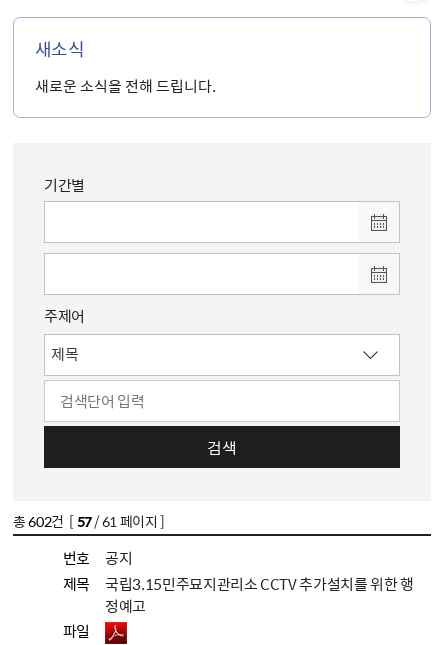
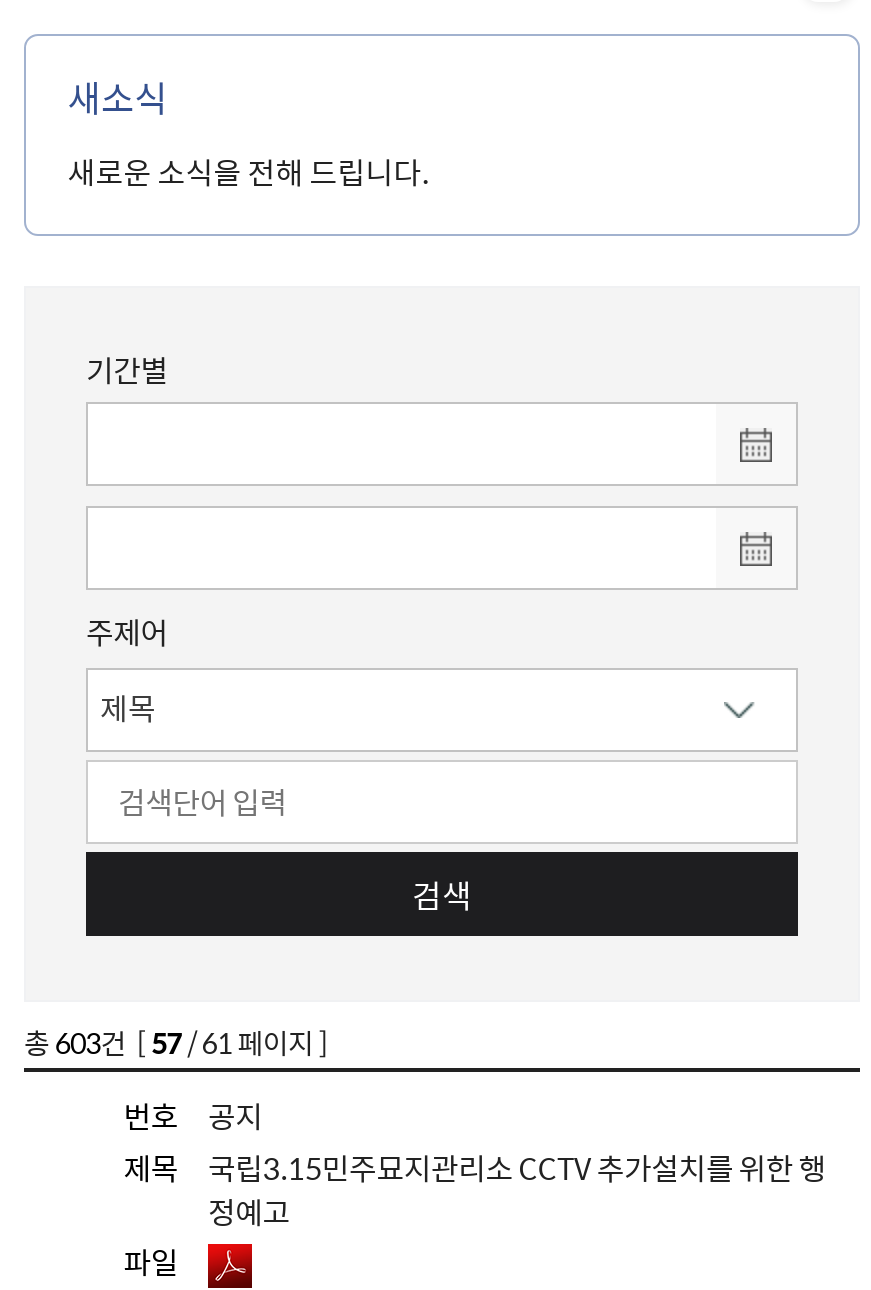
[13,511,165,531] 총 602건 [57 / 61 페이지 ] -> [24,1022,328,1062] 총 603건 [57 / 61 페이지 ]

